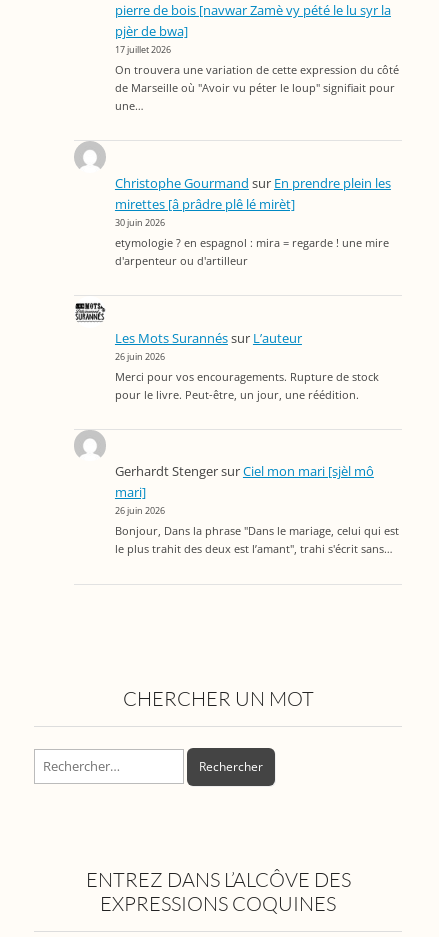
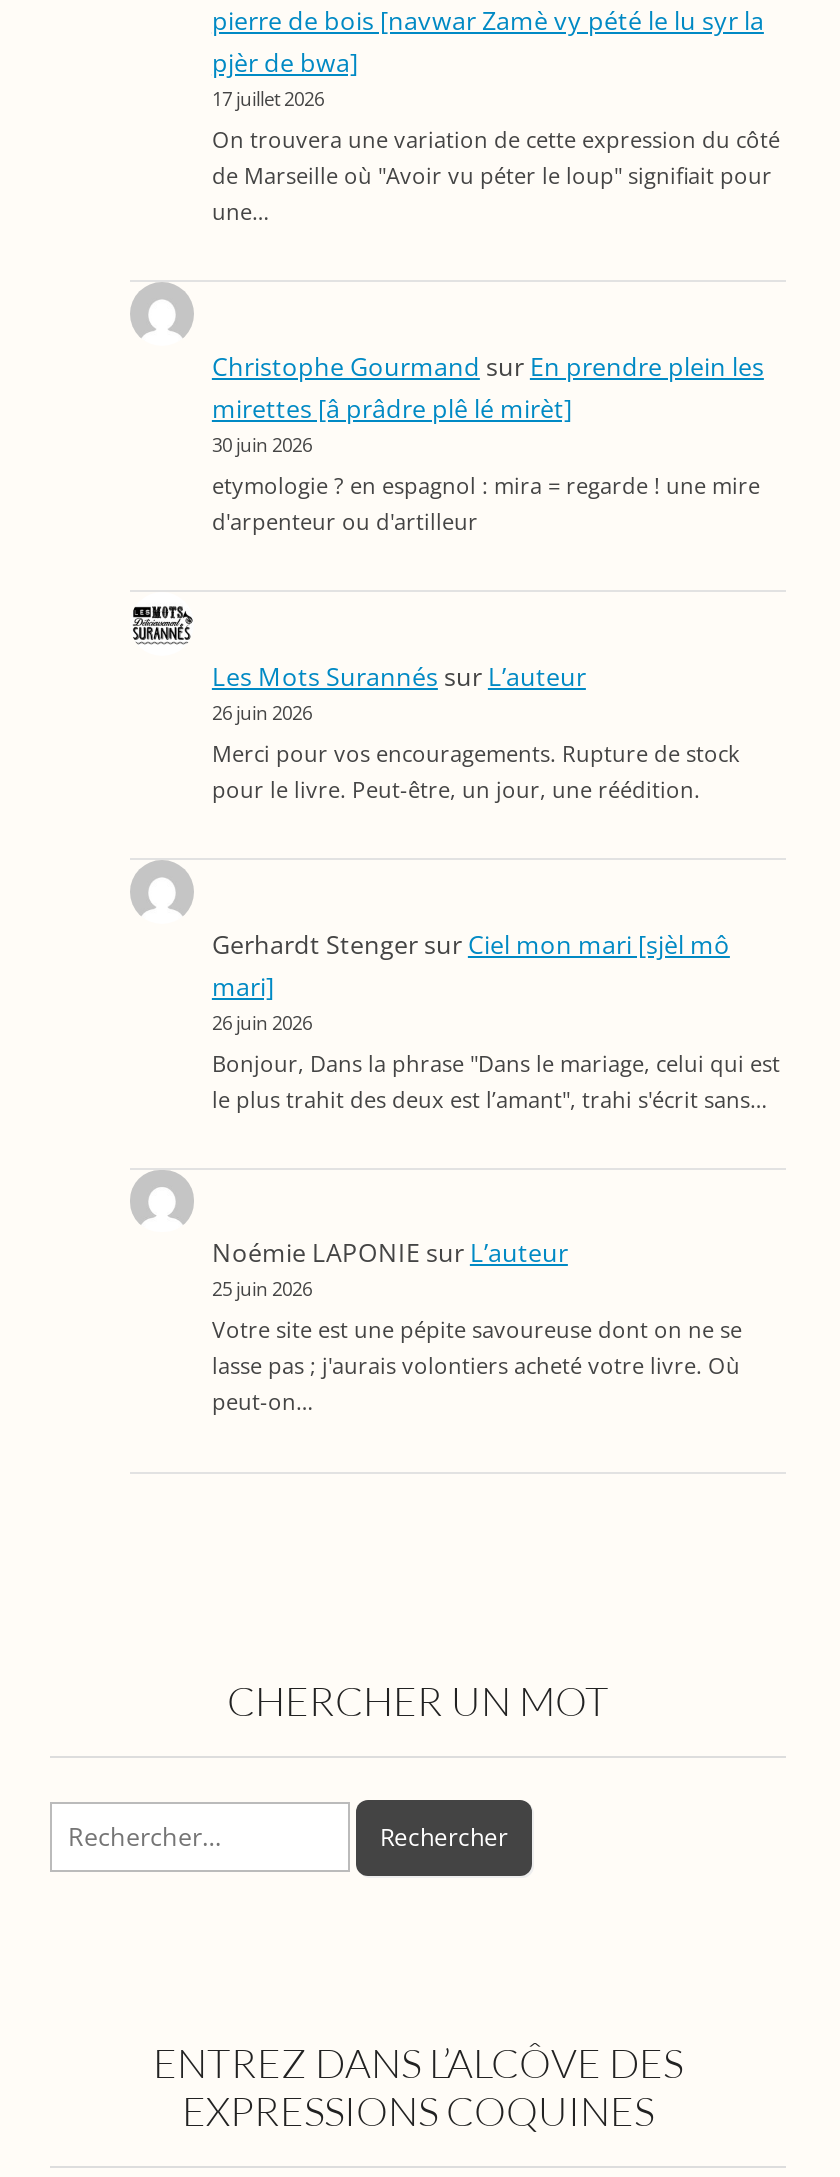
none -> [212,1237,742,1417] Noémie LAPONIE sur L’auteur | 25 juin 2026 | Votre site est une pépite savoureuse dont on ne se | lasse pas ; j'aurais volontiers acheté votre livre. Où | peut-on…

